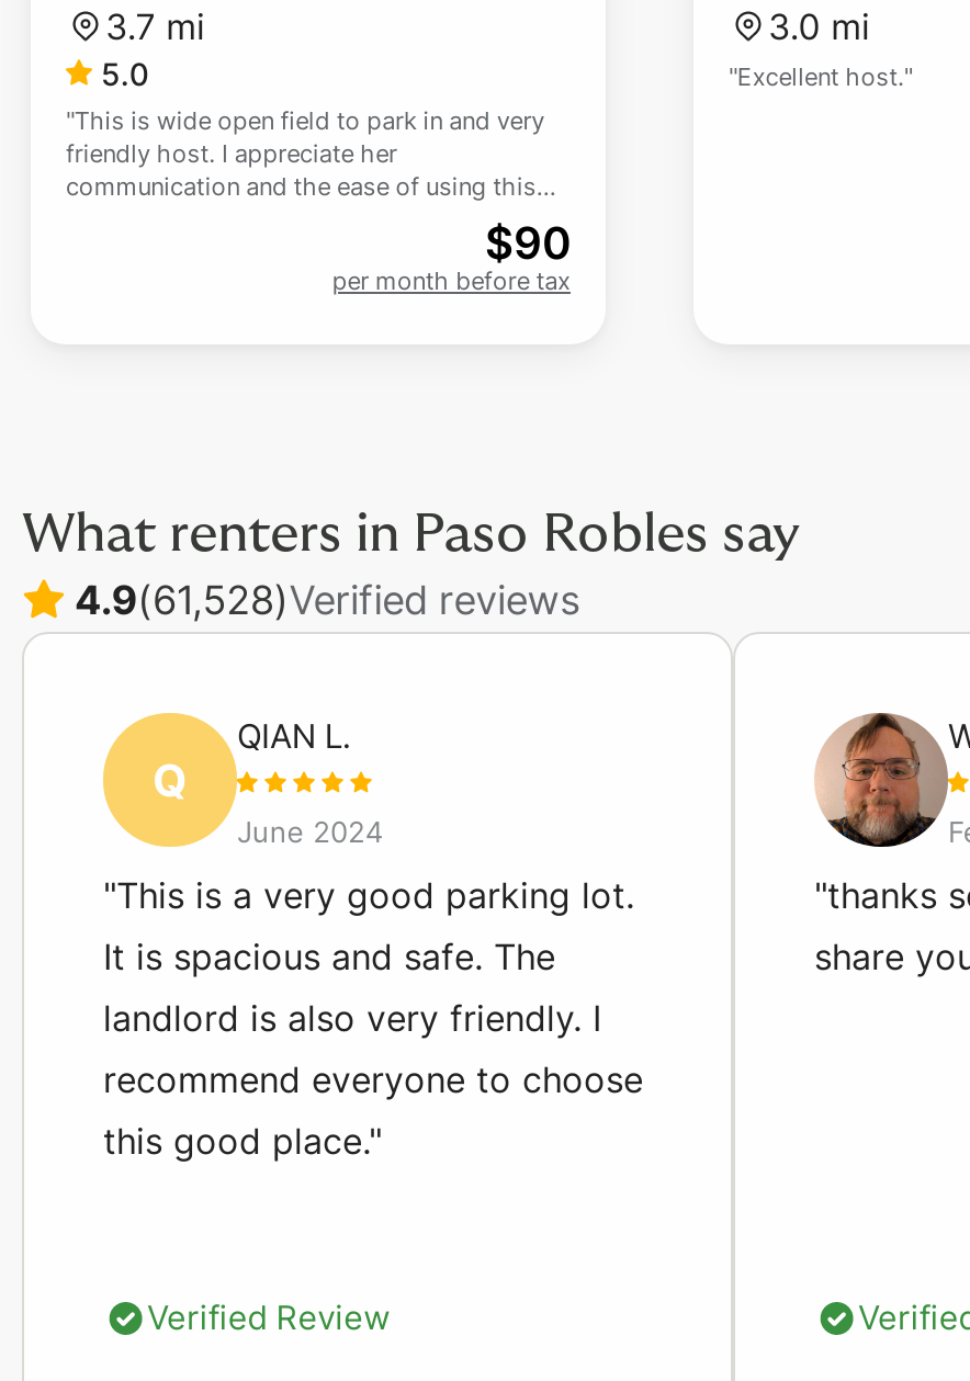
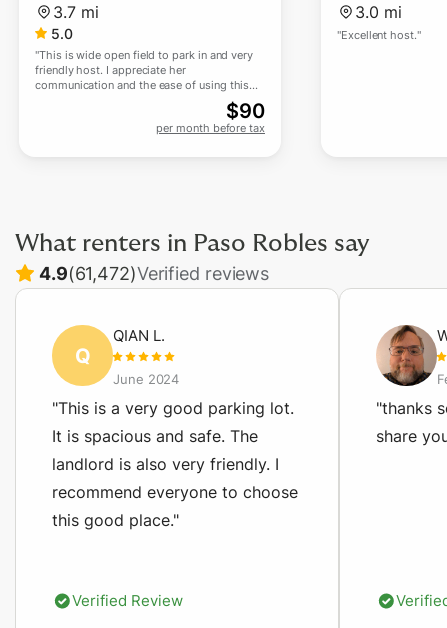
[75,577,580,623] 4.9(61,528)Verified reviews -> [39,263,269,284] 4.9(61,472)Verified reviews

